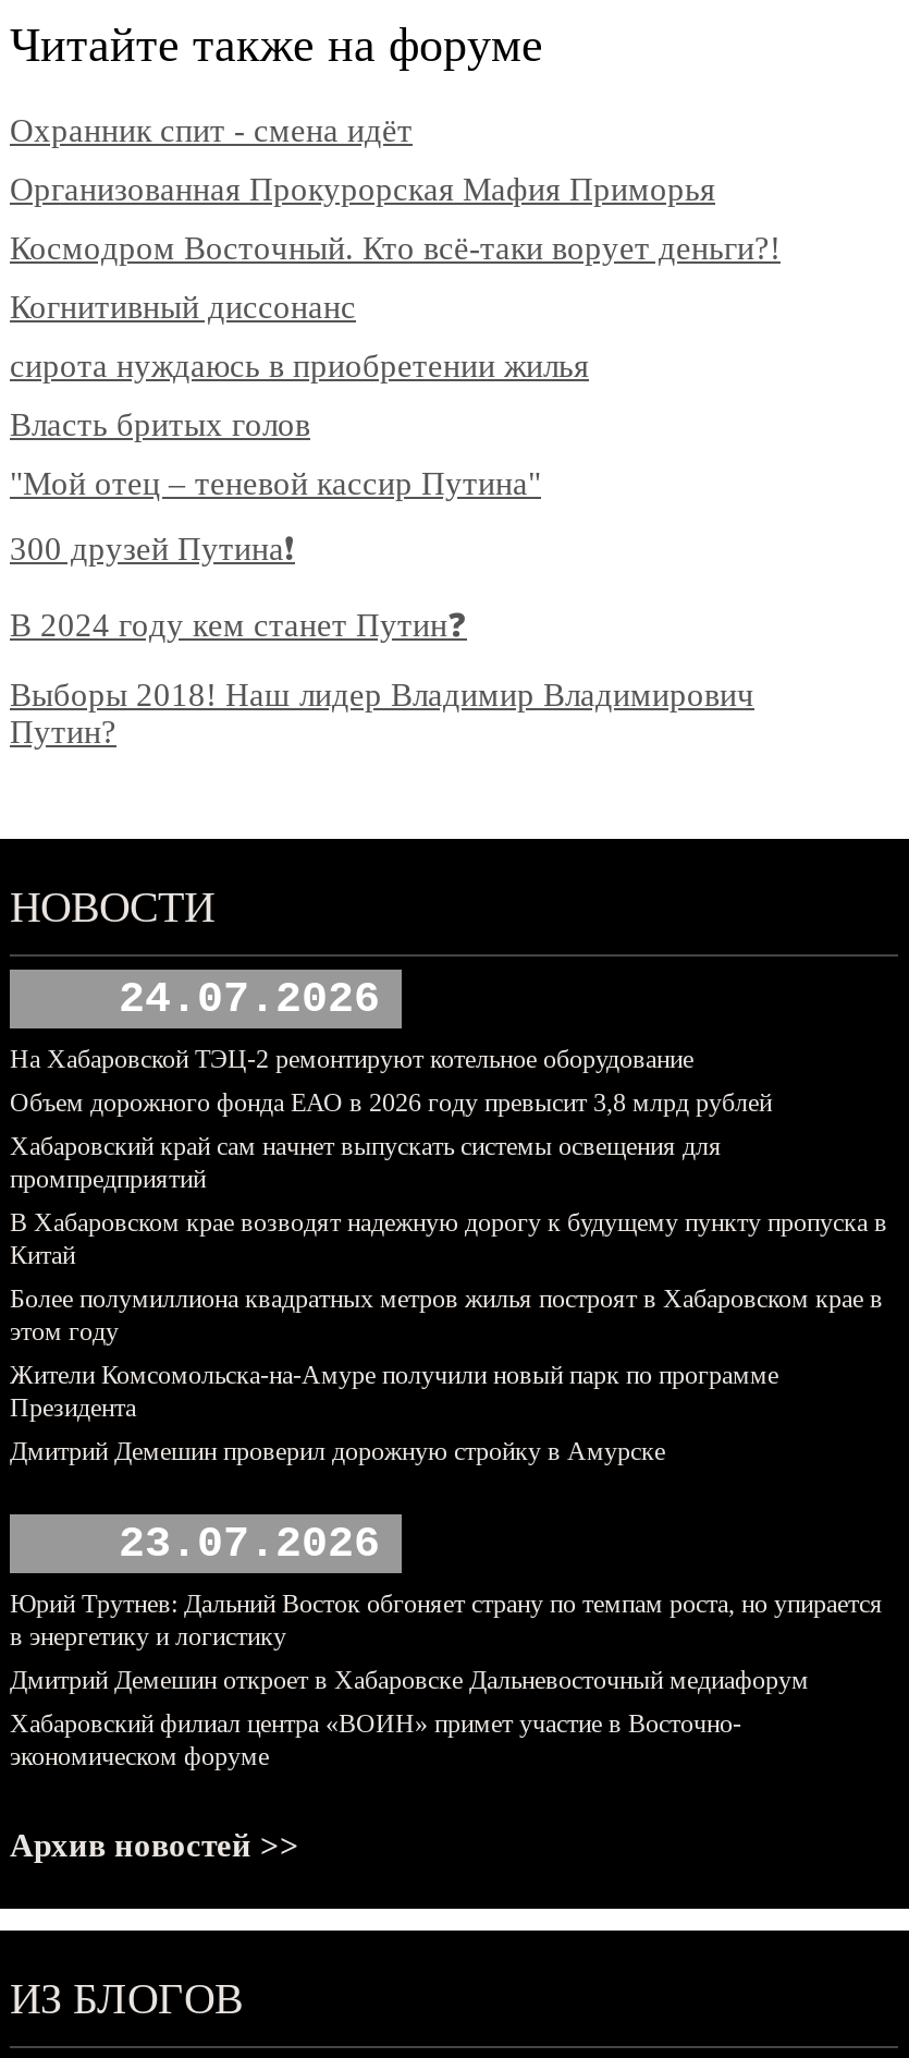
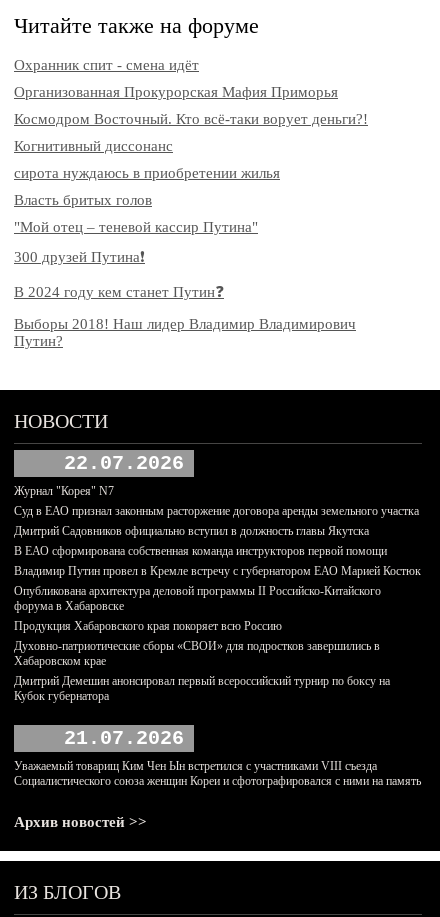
[10,974,887,1466] 24.07.2026 | На Хабаровской ТЭЦ-2 ремонтируют котельное оборудование | Объем дорожного фонда ЕАО в 2026 году превысит 3,8 млрд рублей | Хабаровский край сам начнет выпускать системы освещения для | промпредприятий | В Хабаровском крае возводят надежную дорогу к будущему пункту пропуска в | Китай | Более полумиллиона квадратных метров жилья построят в Хабаровском крае в | этом году | Жители Комсомольска-на-Амуре получили новый парк по программе | Президента | Дмитрий Демешин проверил дорожную стройку в Амурске -> [14,452,421,703] 22.07.2026 | Журнал "Корея" N7 | Суд в ЕАО признал законным расторжение договора аренды земельного участка | Дмитрий Садовников официально вступил в должность главы Якутска | В ЕАО сформирована собственная команда инструкторов первой помощи | Владимир Путин провел в Кремле встречу с губернатором ЕАО Марией Костюк | Опубликована архитектура деловой программы II Российско-Китайского | форума в Хабаровске | Продукция Хабаровского края покоряет всю Россию | Духовно-патриотические сборы «СВОИ» для подростков завершились в | Хабаровском крае | Дмитрий Демешин анонсировал первый всероссийский турнир по боксу на | Кубок губернатора
[10,1519,883,1771] 23.07.2026 | Юрий Трутнев: Дальний Восток обгоняет страну по темпам роста, но упирается | в энергетику и логистику | Дмитрий Демешин откроет в Хабаровске Дальневосточный медиафорум | Хабаровский филиал центра «ВОИН» примет участие в Восточно- | экономическом форуме -> [14,727,421,788] 21.07.2026 | Уважаемый товарищ Ким Чен Ын встретился с участниками VIII съезда | Социалистического союза женщин Кореи и сфотографировался с ними на память

